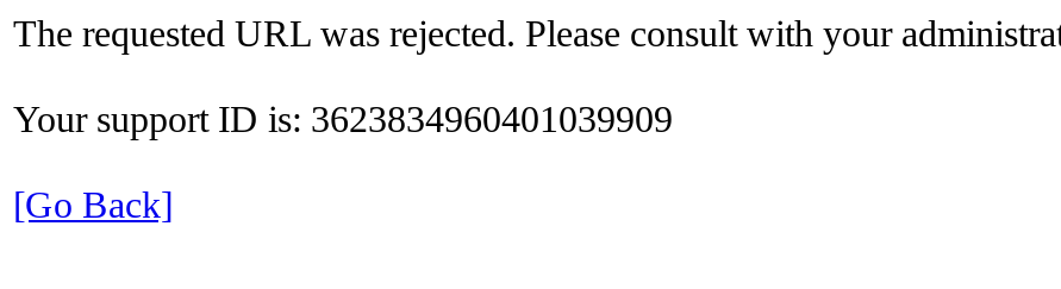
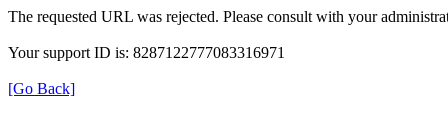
[13,99,673,139] Your support ID is: 3623834960401039909 -> [8,44,285,61] Your support ID is: 8287122777083316971

